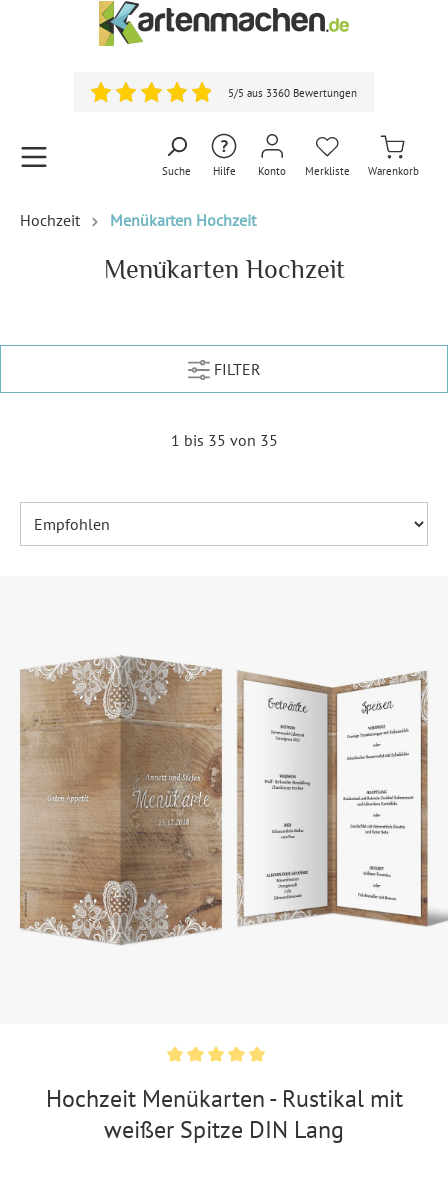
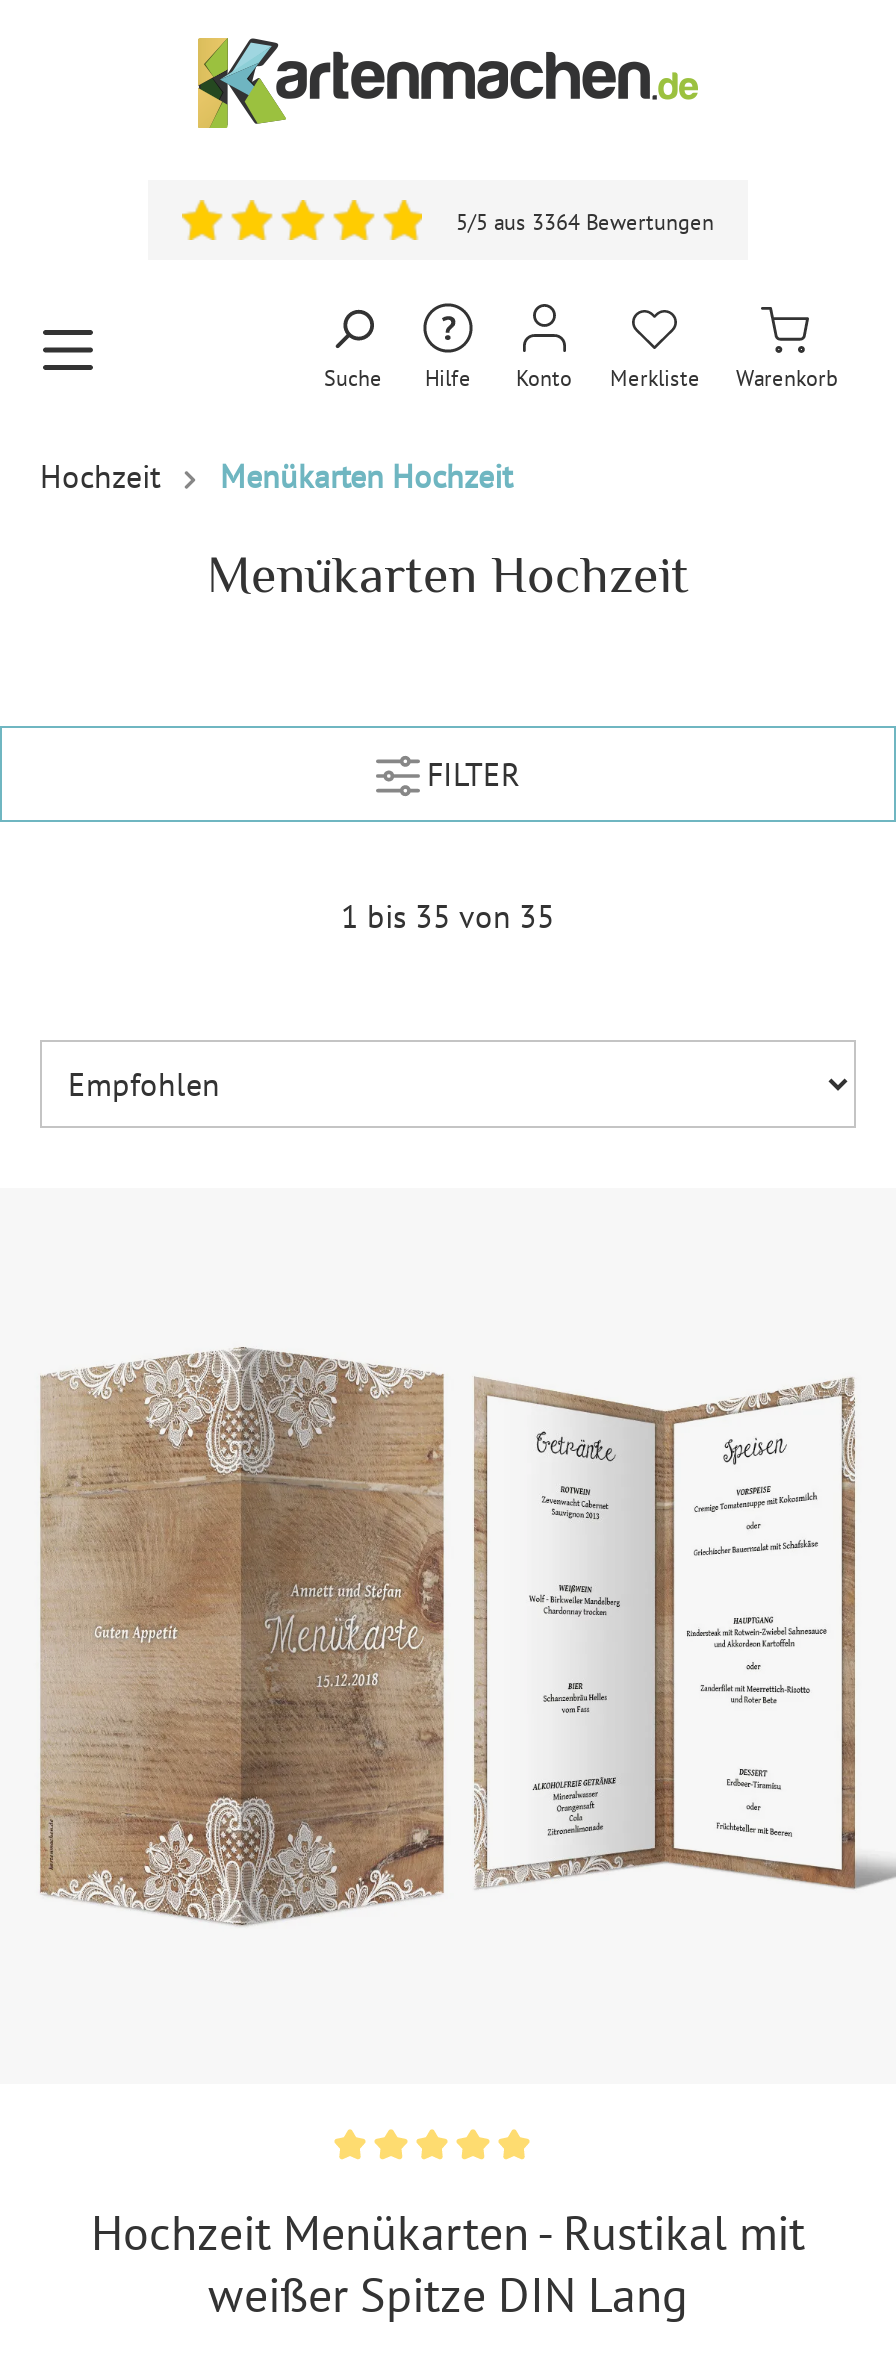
[228,86,357,100] 5/5 aus 3360 Bewertungen -> [456,208,714,236] 5/5 aus 3364 Bewertungen

